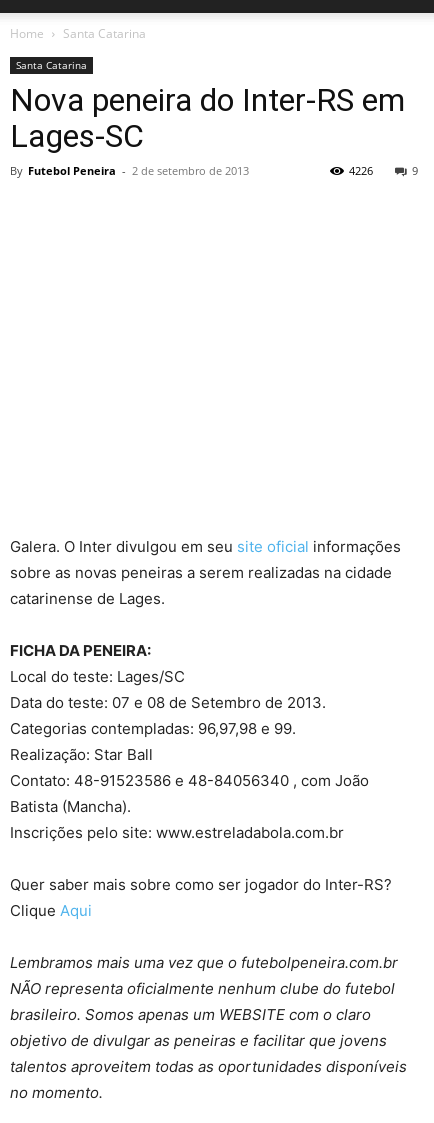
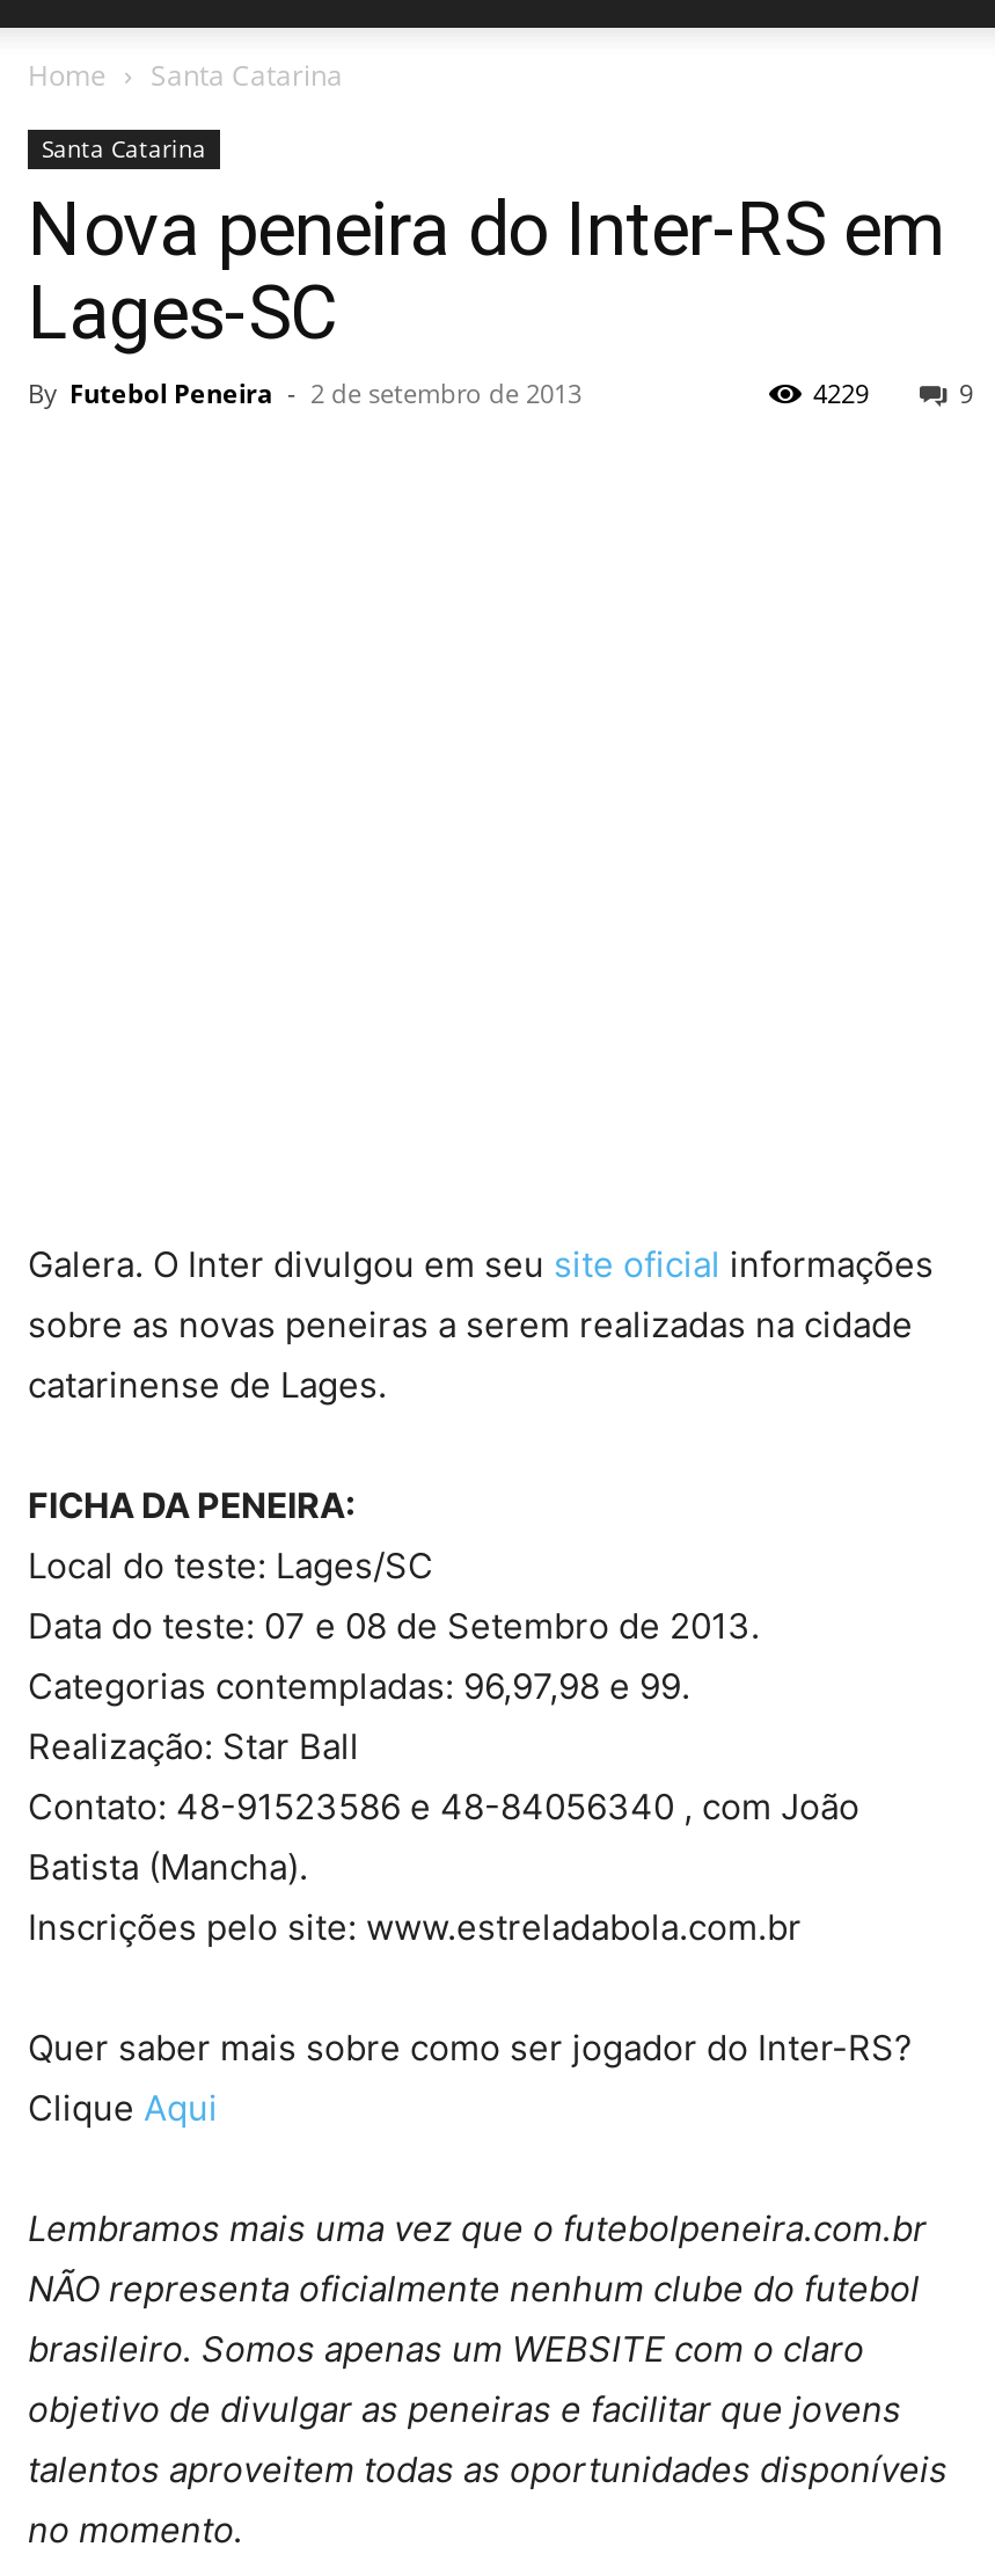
[349,163,373,178] 4226 -> [813,375,869,410] 4229

